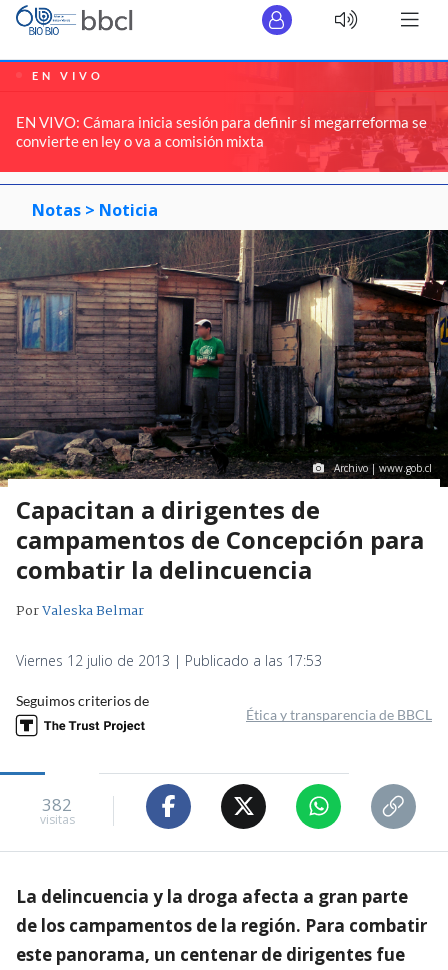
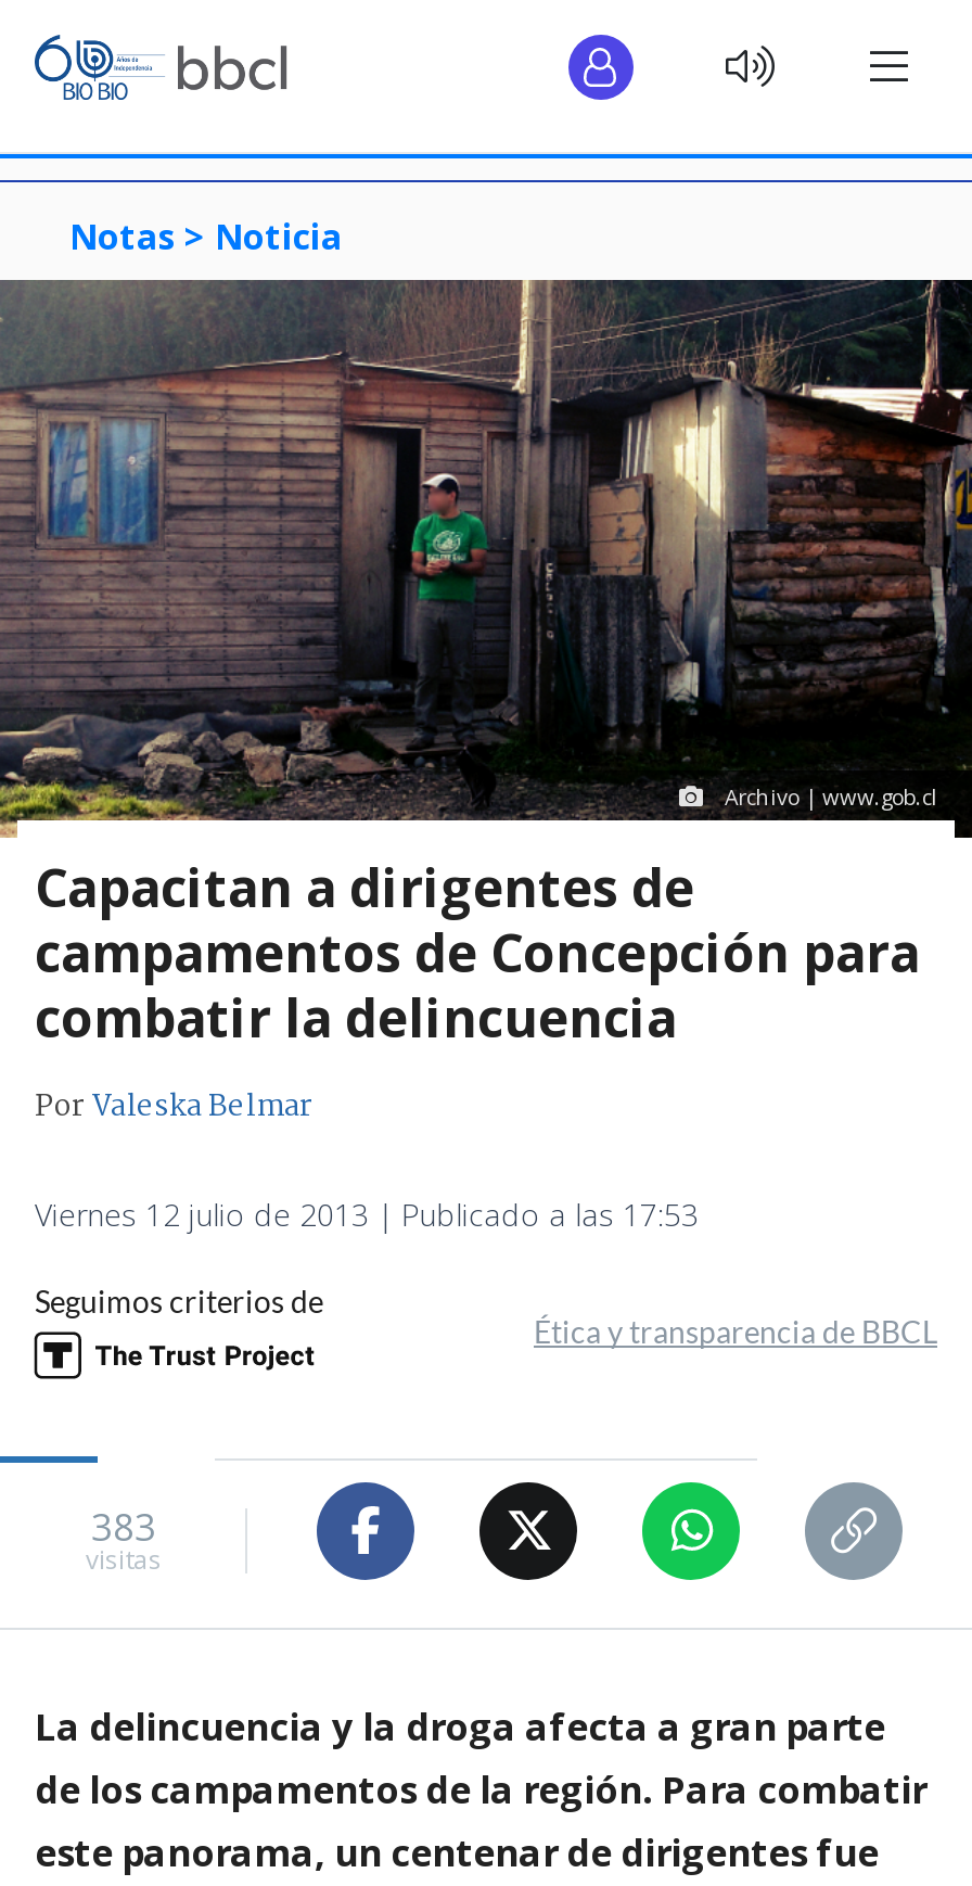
[3,61,445,174] [image] | EN VIVO | EN VIVO: Cámara inicia sesión para definir si megarreforma se | convierte en ley o va a comisión mixta -> none
[42,793,72,816] 382 -> [91,1503,156,1552] 383

